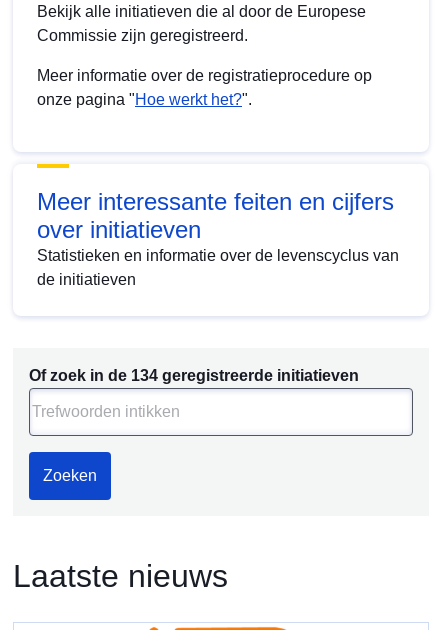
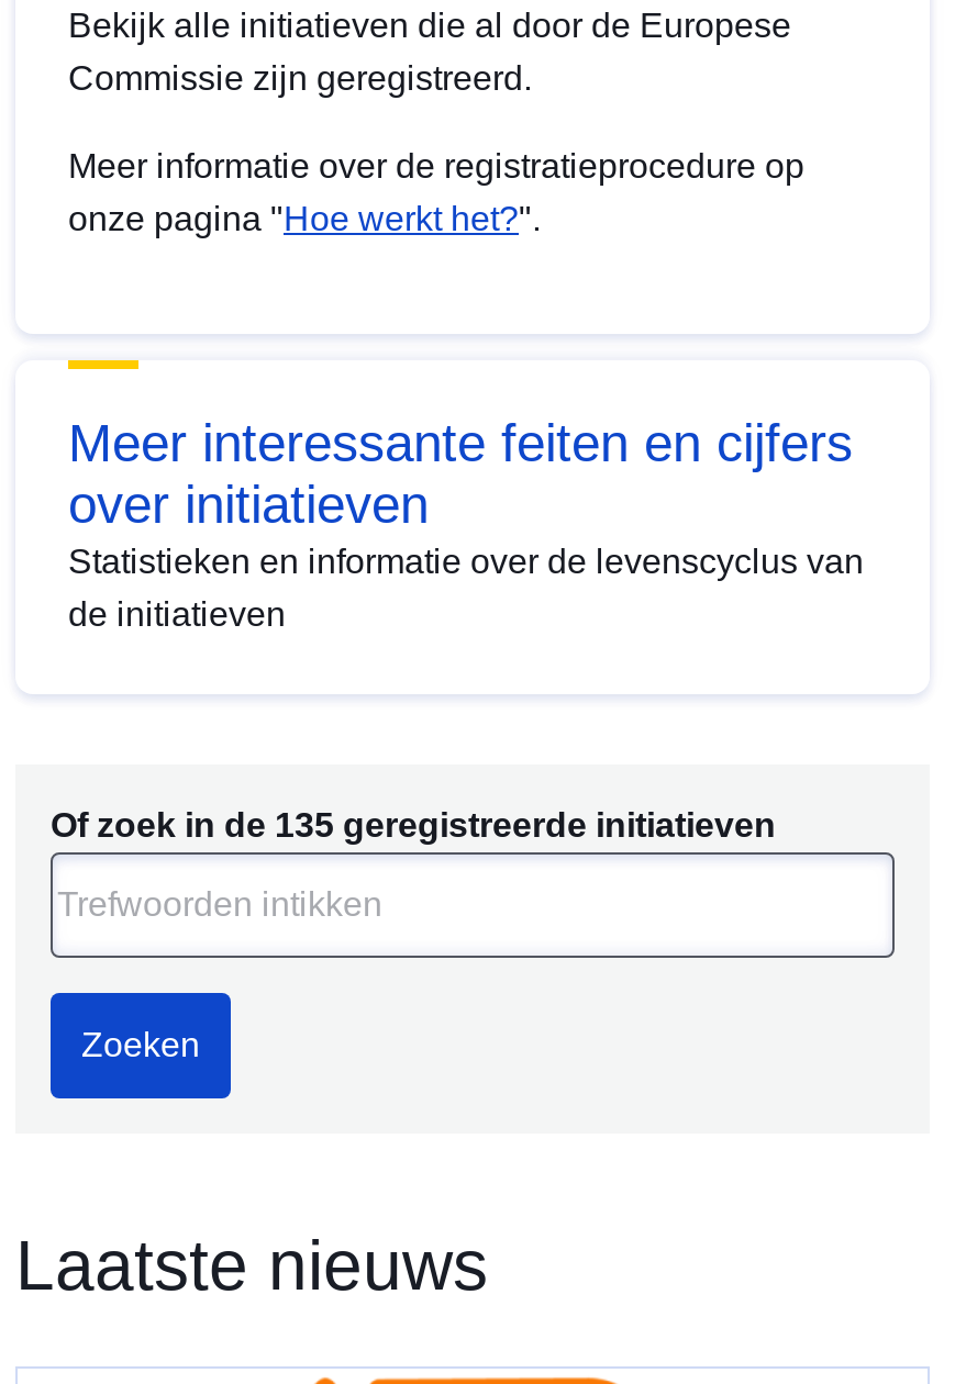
[29,367,363,384] Of zoek in de 134 geregistreerde initiatieven -> [51,806,785,843] Of zoek in de 135 geregistreerde initiatieven

